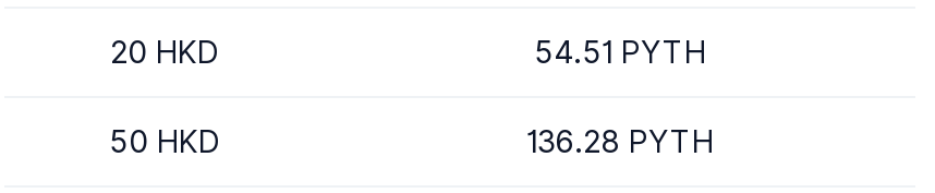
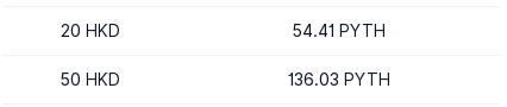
[534,33,706,70] 54.51 PYTH -> [292,20,386,40] 54.41 PYTH
[526,122,714,159] 136.28 PYTH -> [287,69,390,89] 136.03 PYTH

